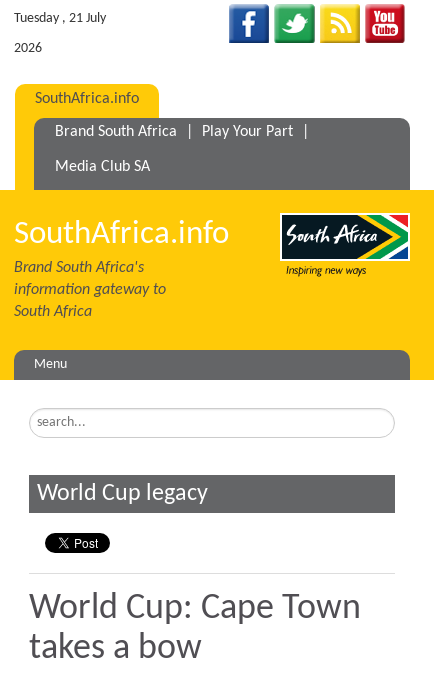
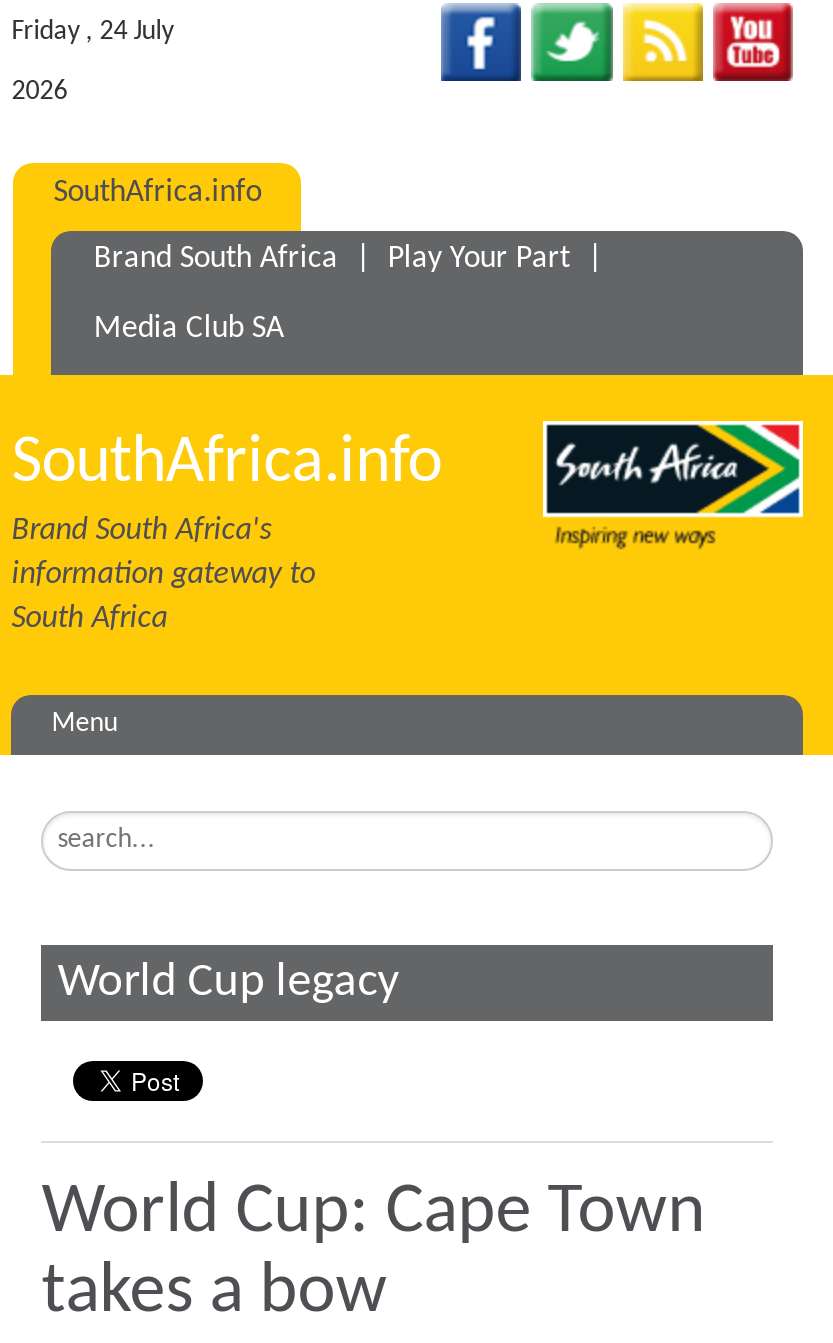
[14,11,106,26] Tuesday , 21 July -> [11,17,173,47] Friday , 24 July

